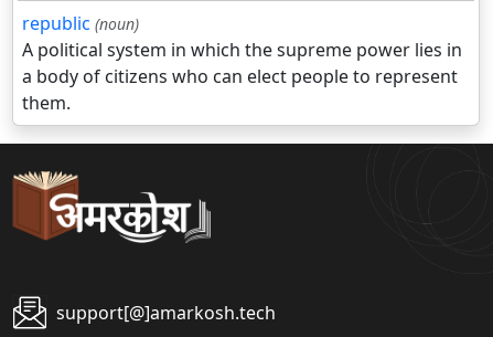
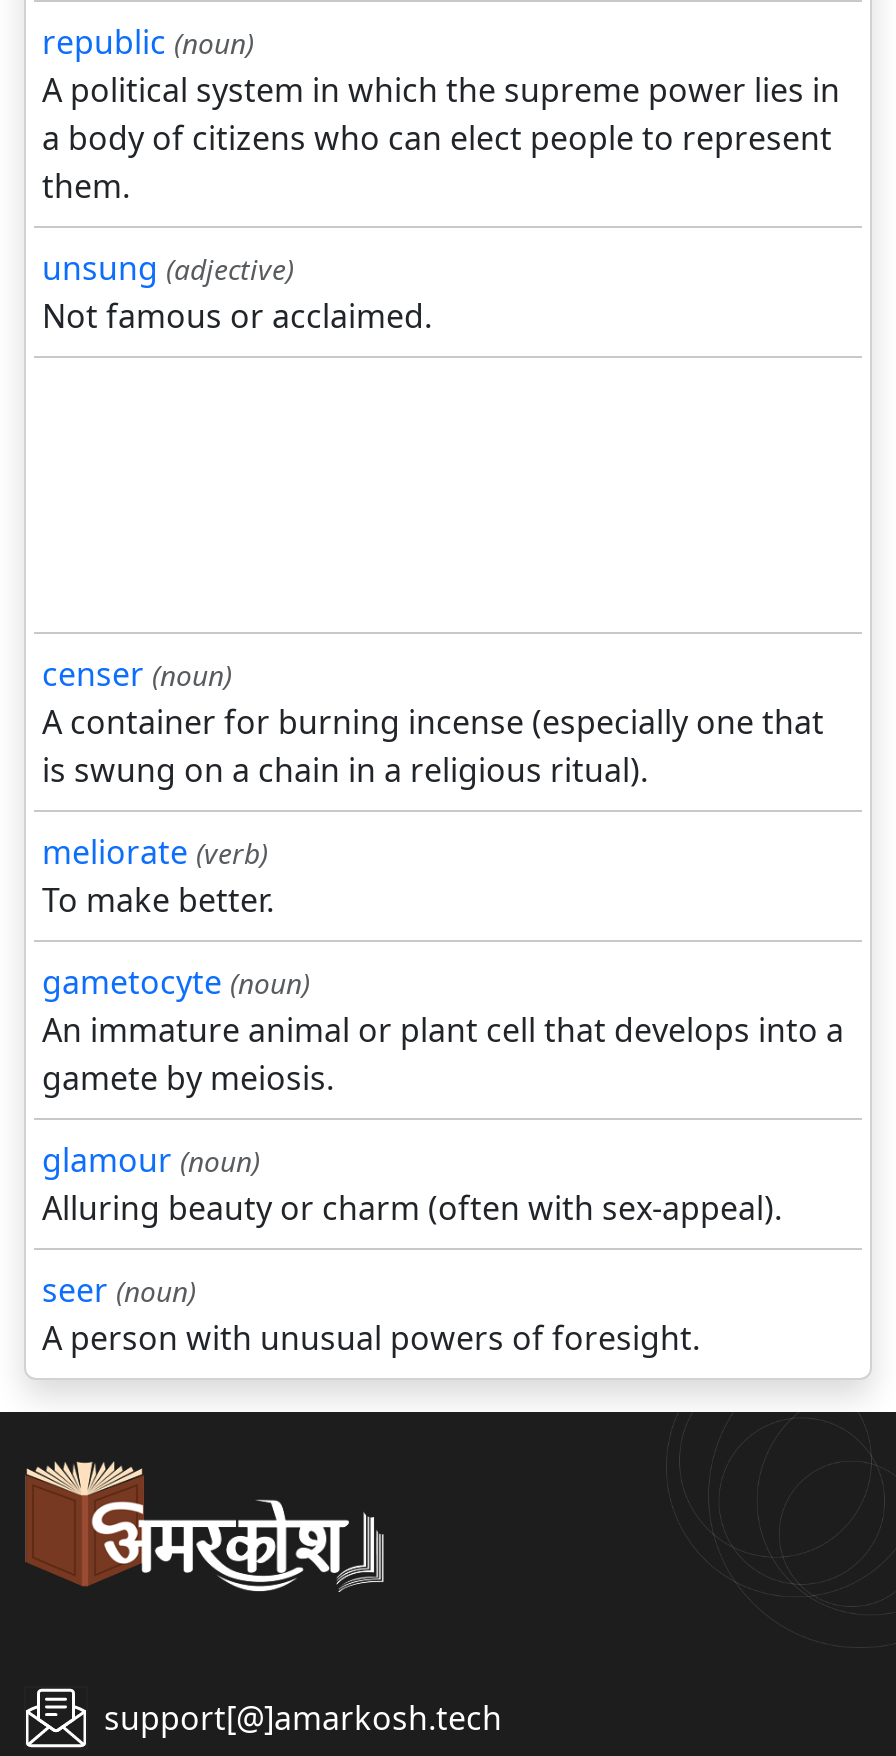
none -> [42,246,432,338] unsung (adjective) | Not famous or acclaimed.
none -> [42,652,844,1360] censer (noun) | A container for burning incense (especially one that | is swung on a chain in a religious ritual). | meliorate (verb) | To make better. | gametocyte (noun) | An immature animal or plant cell that develops into a | gamete by meiosis. | glamour (noun) | Alluring beauty or charm (often with sex-appeal). | seer (noun) | A person with unusual powers of foresight.

